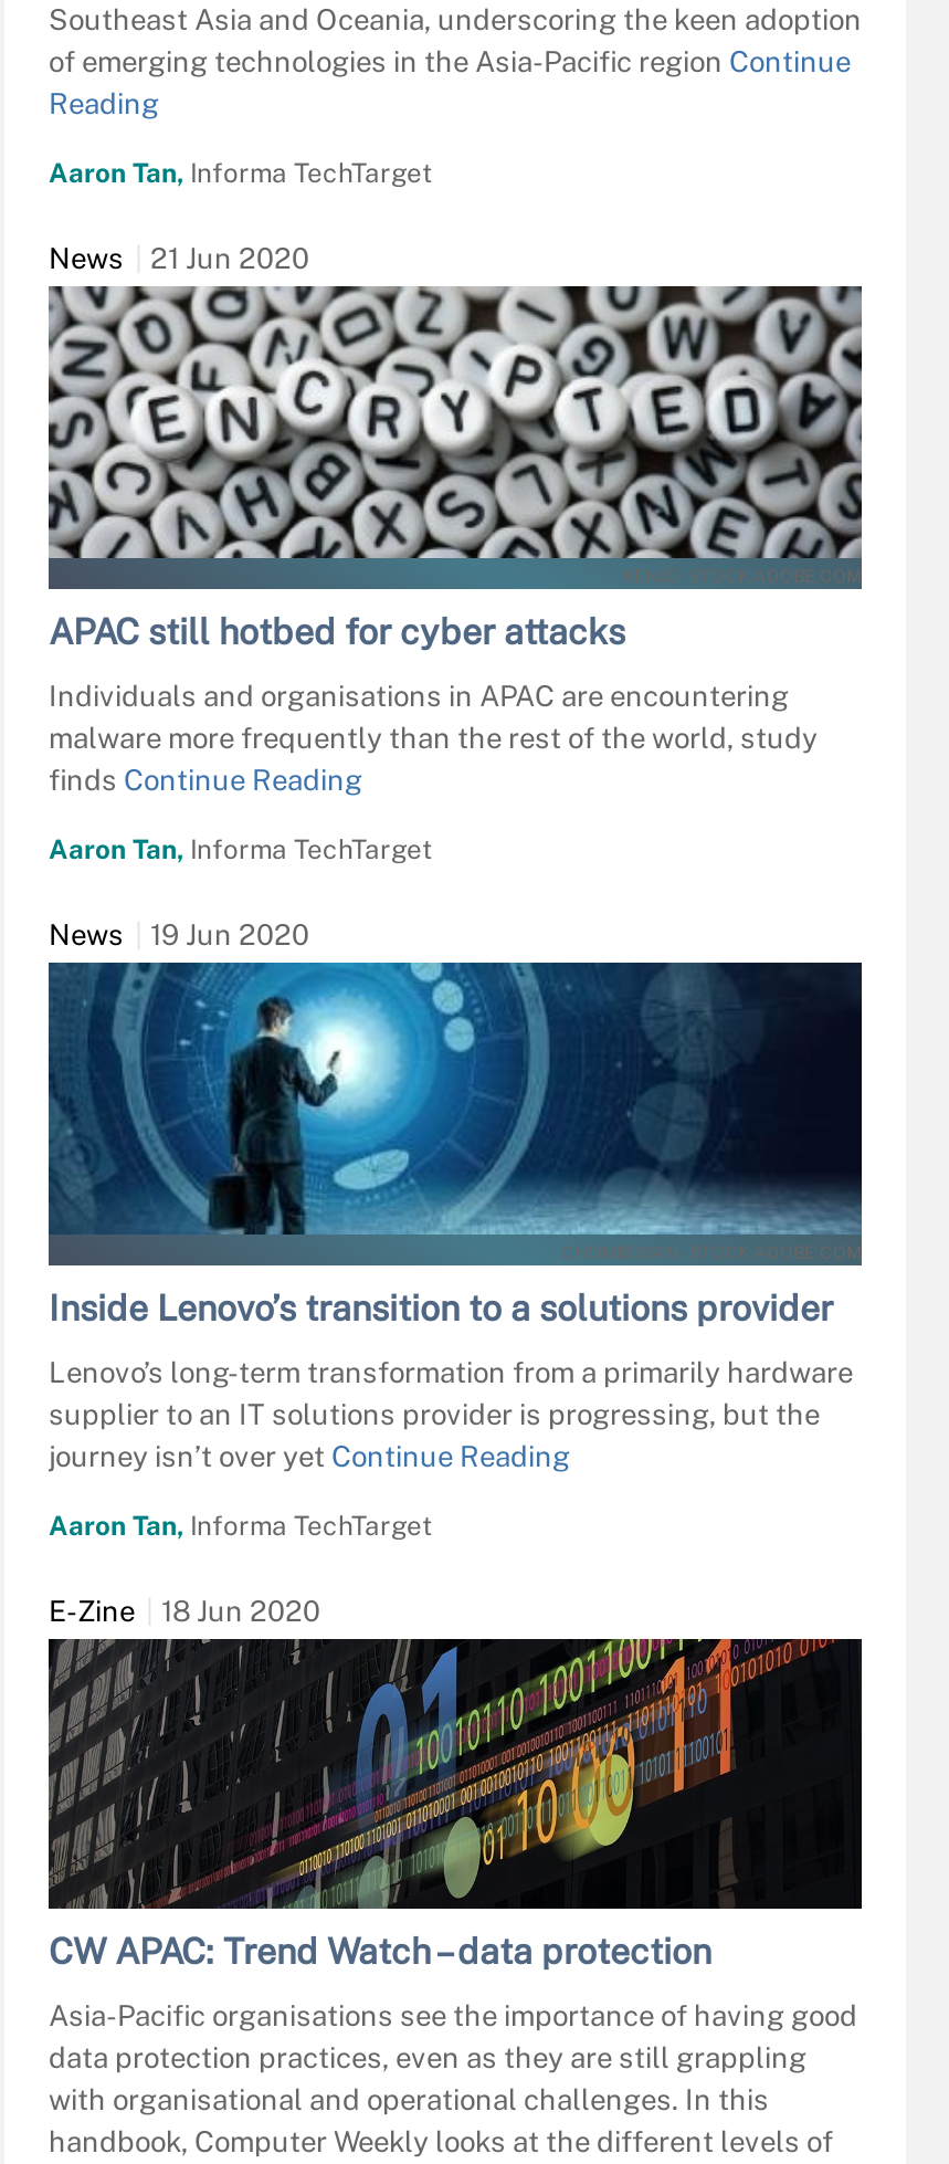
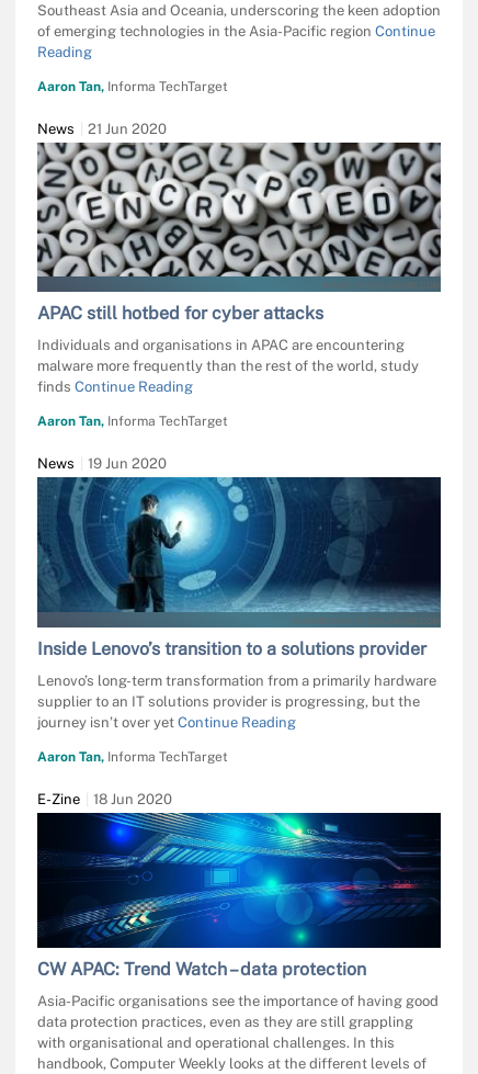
[49,1636,857,1912] [image] -> [38,812,441,949] [image]

